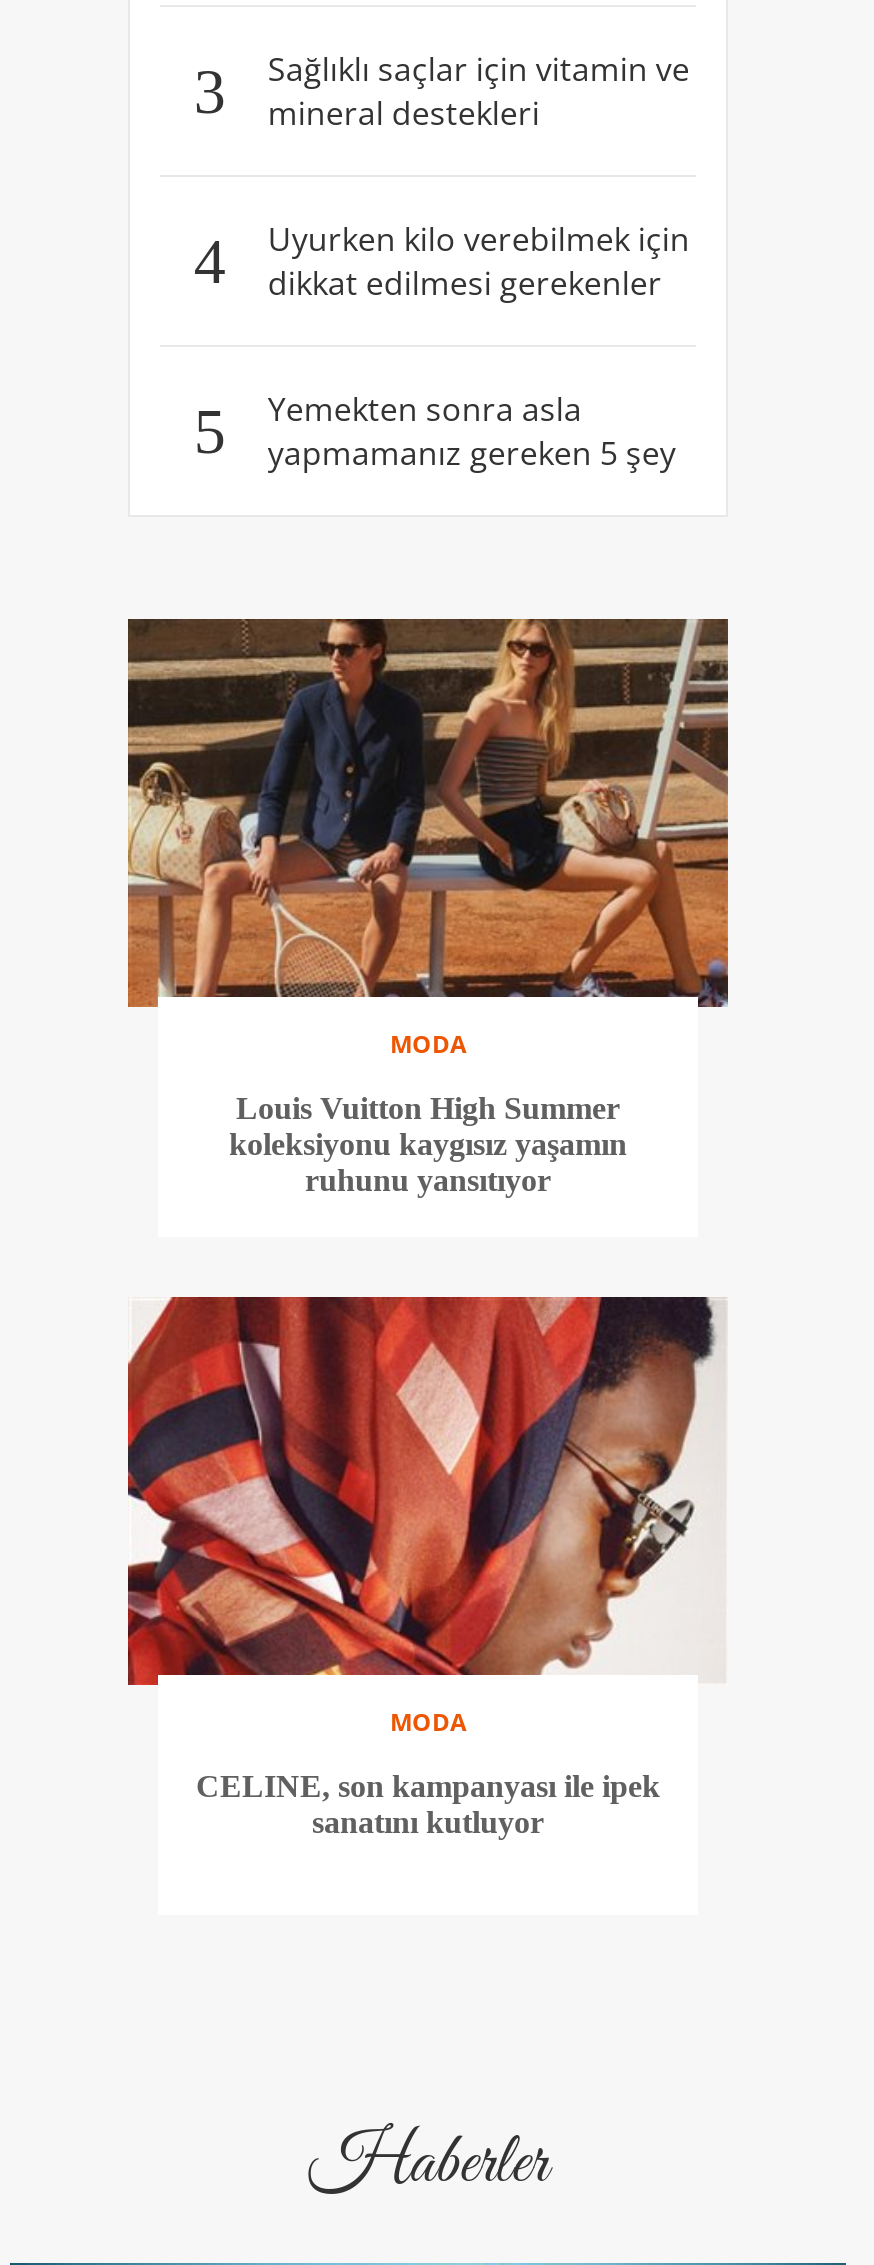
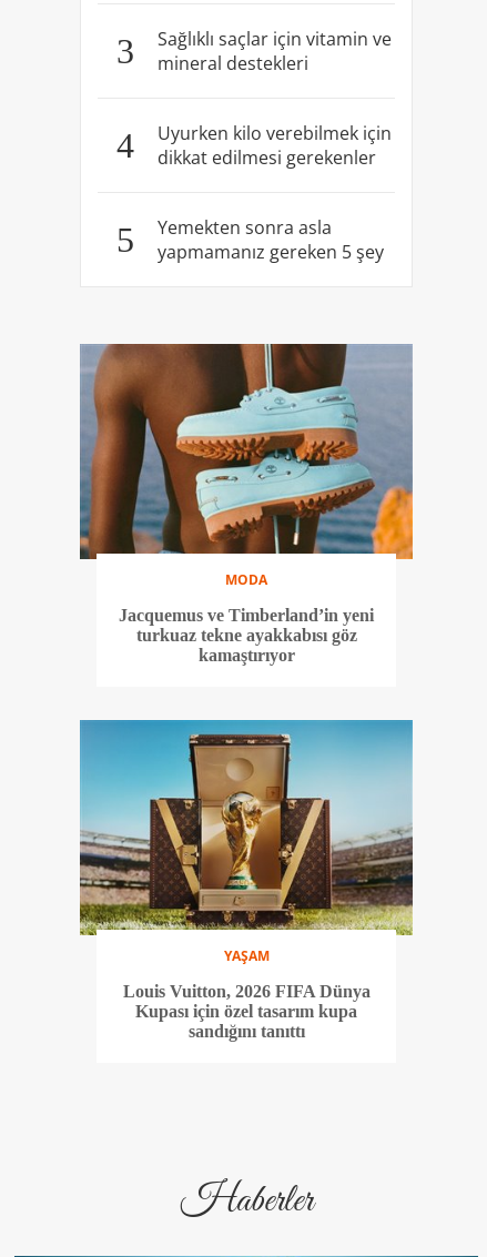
[126,617,730,1009] [image] -> [79,343,414,560] [image]
[229,1092,627,1198] Louis Vuitton High Summer | koleksiyonu kaygısız yaşamın | ruhunu yansıtıyor -> [119,606,374,665] Jacquemus ve Timberland’in yeni | turkuaz tekne ayakkabısı göz | kamaştırıyor
[126,1295,728,1740] [image] | MODA -> [79,719,414,966] [image] | YAŞAM
[196,1770,660,1840] CELINE, son kampanyası ile ipek | sanatını kutluyor -> [123,982,370,1041] Louis Vuitton, 2026 FIFA Dünya | Kupası için özel tasarım kupa | sandığını tanıttı

